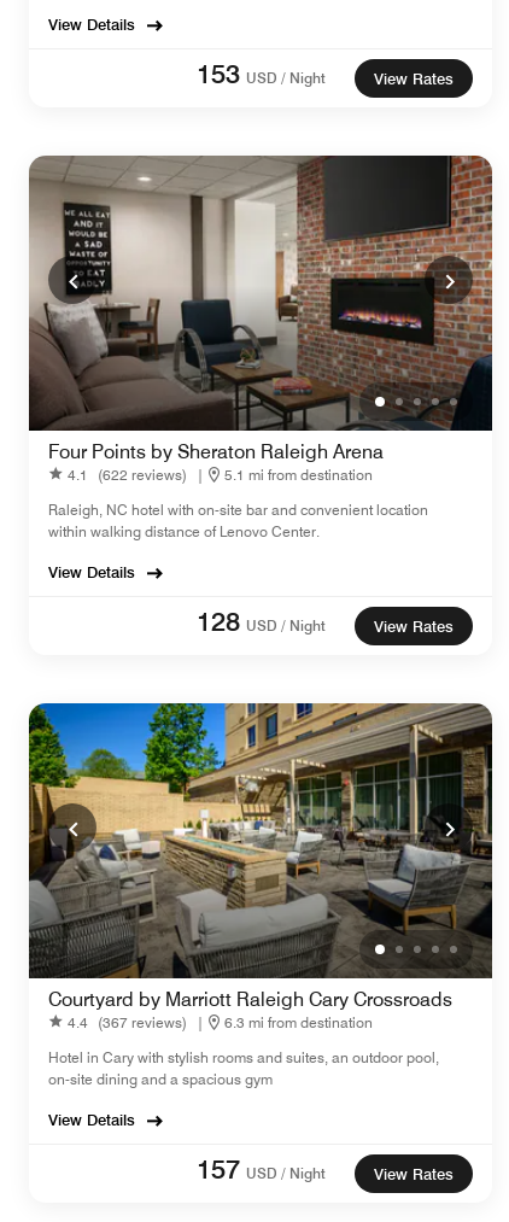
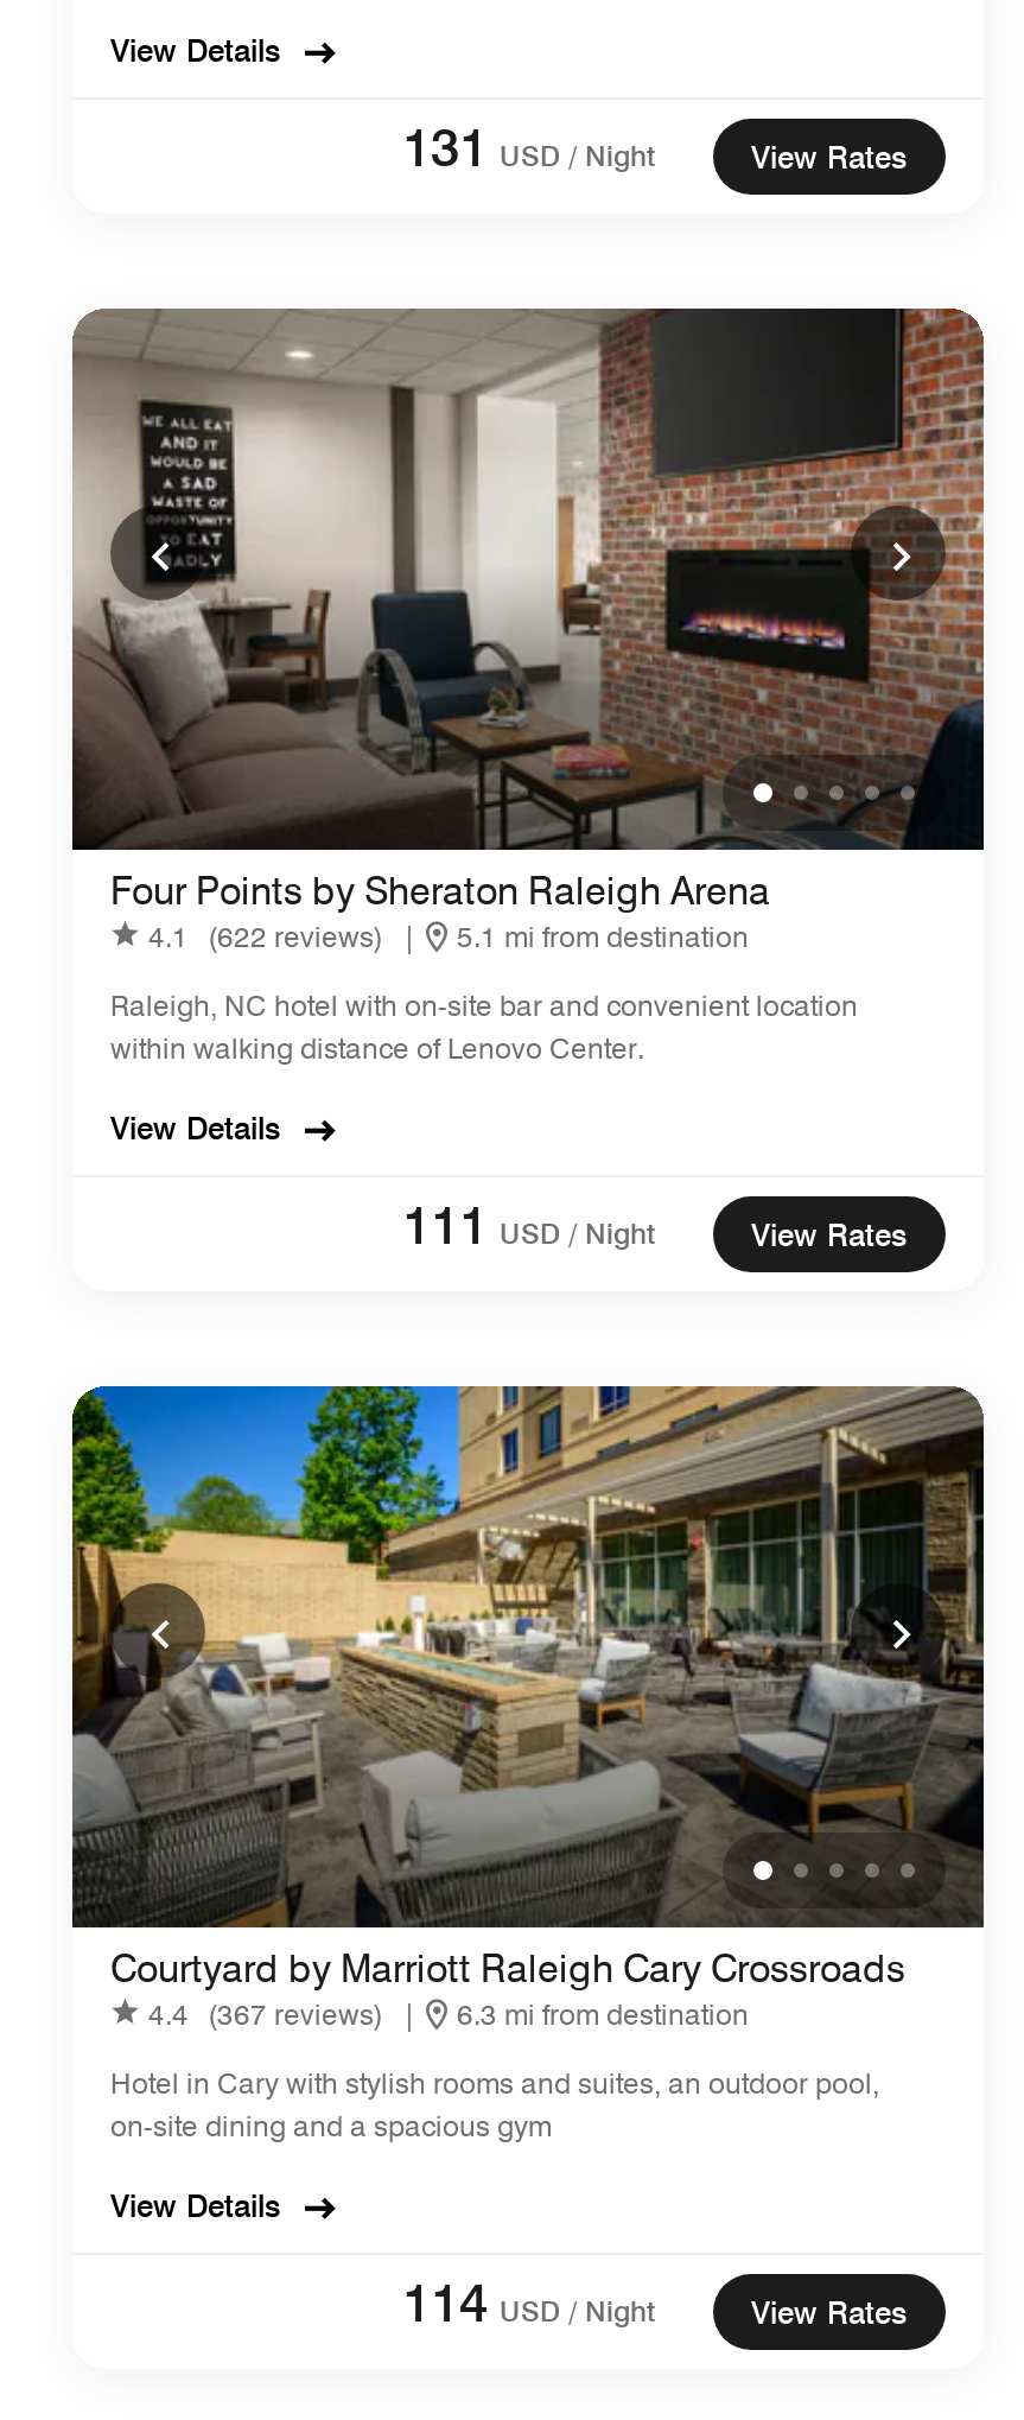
[197,58,326,89] 153 USD / Night -> [402,116,656,178] 131 USD / Night
[197,606,326,637] 128 USD / Night -> [402,1194,656,1256] 111 USD / Night
[197,1153,326,1185] 157 USD / Night -> [402,2272,656,2333] 114 USD / Night

